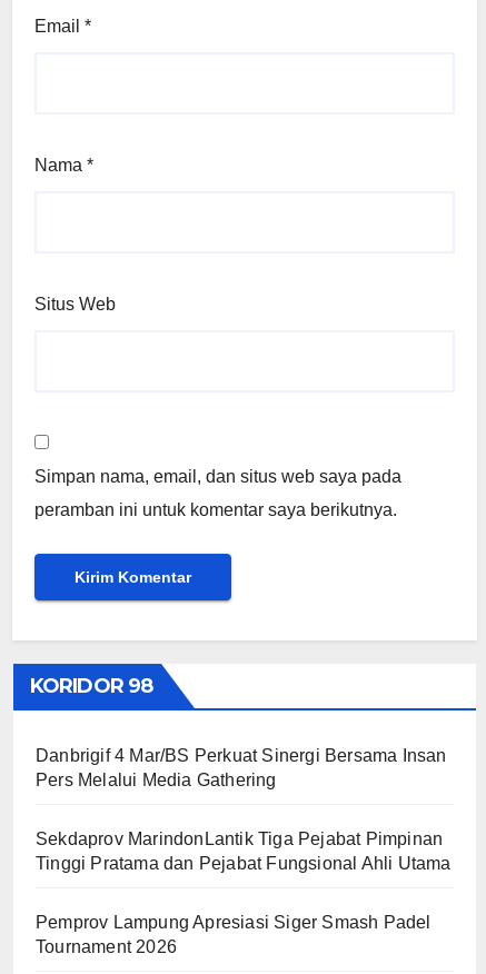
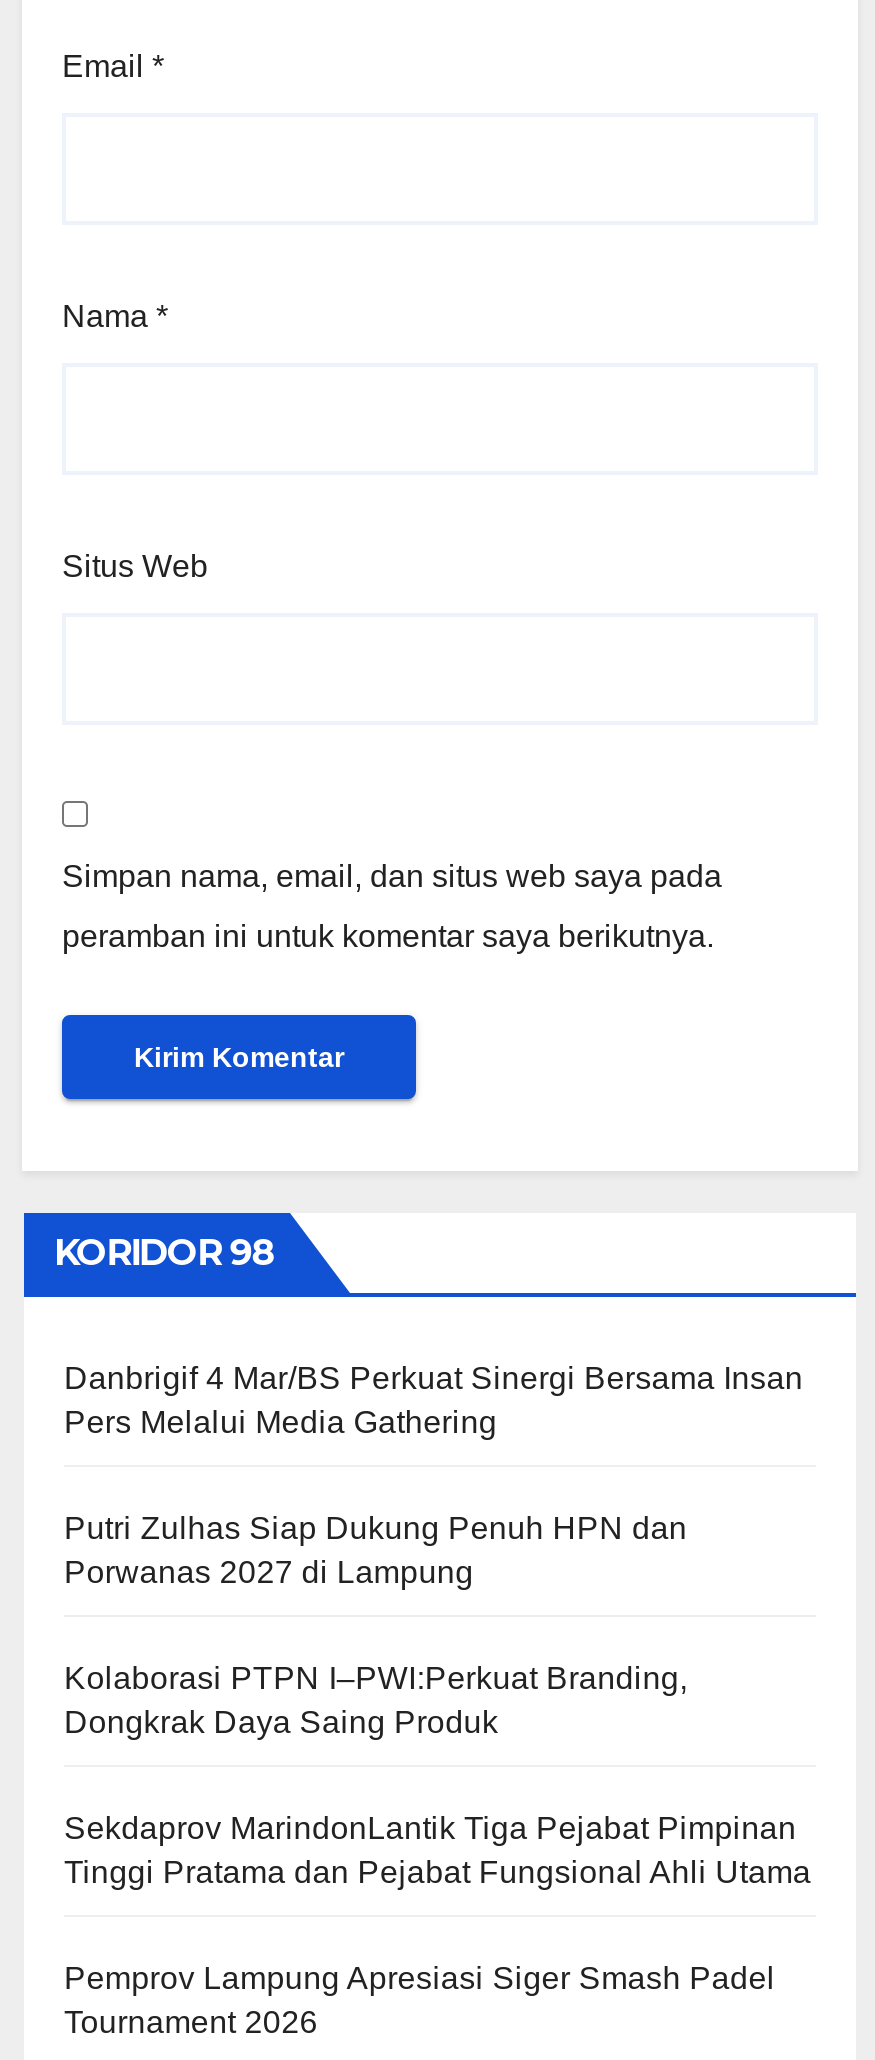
none -> [64,1511,688,1739] Putri Zulhas Siap Dukung Penuh HPN dan | Porwanas 2027 di Lampung | Kolaborasi PTPN I–PWI:Perkuat Branding, | Dongkrak Daya Saing Produk

